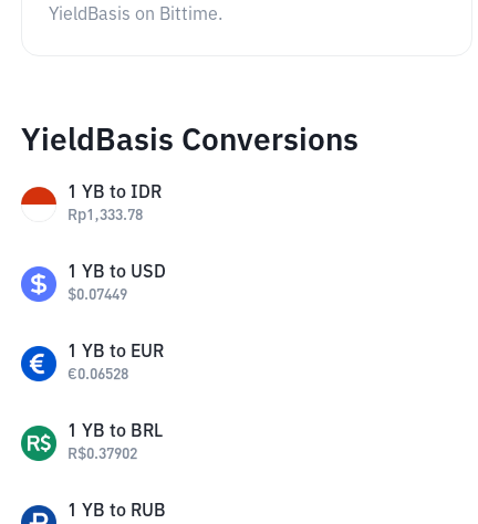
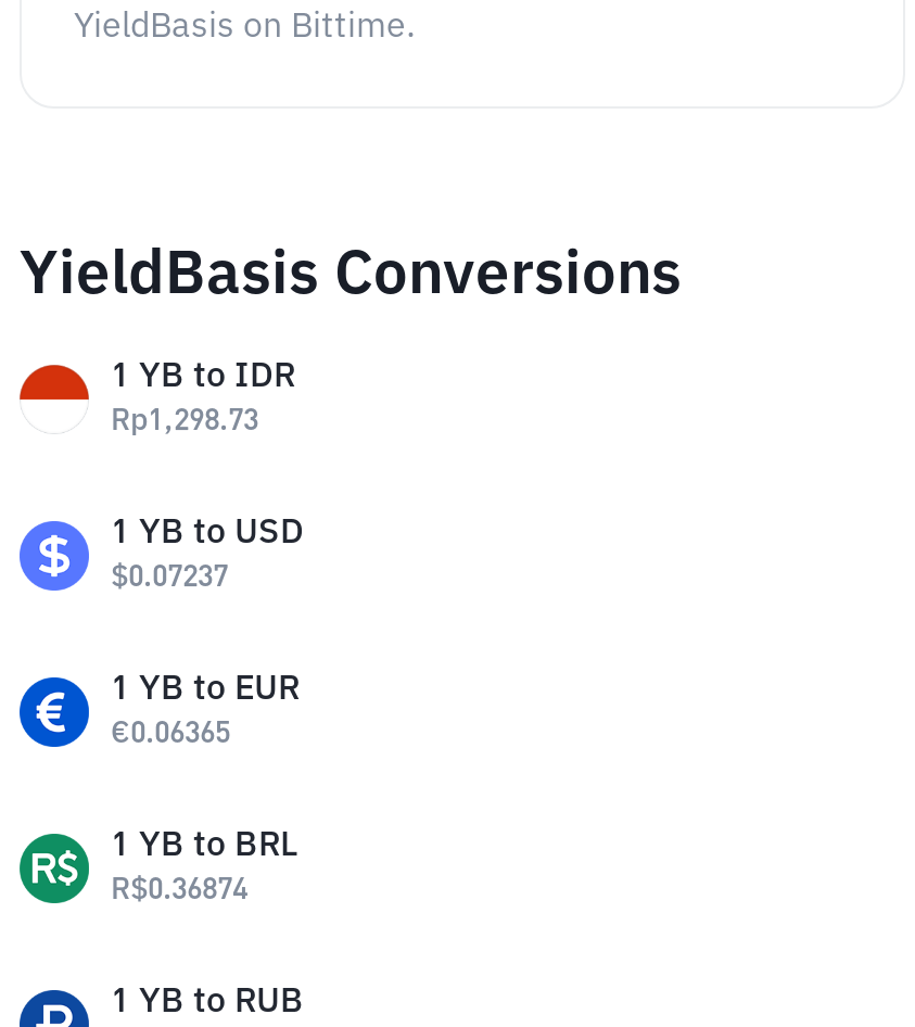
[67,208,143,223] Rp1,333.78 -> [111,406,258,436] Rp1,298.73
[67,287,127,303] $0.07449 -> [111,562,228,593] $0.07237
[67,367,128,382] €0.06528 -> [111,719,230,749] €0.06365
[67,447,137,462] R$0.37902 -> [111,875,247,905] R$0.36874

